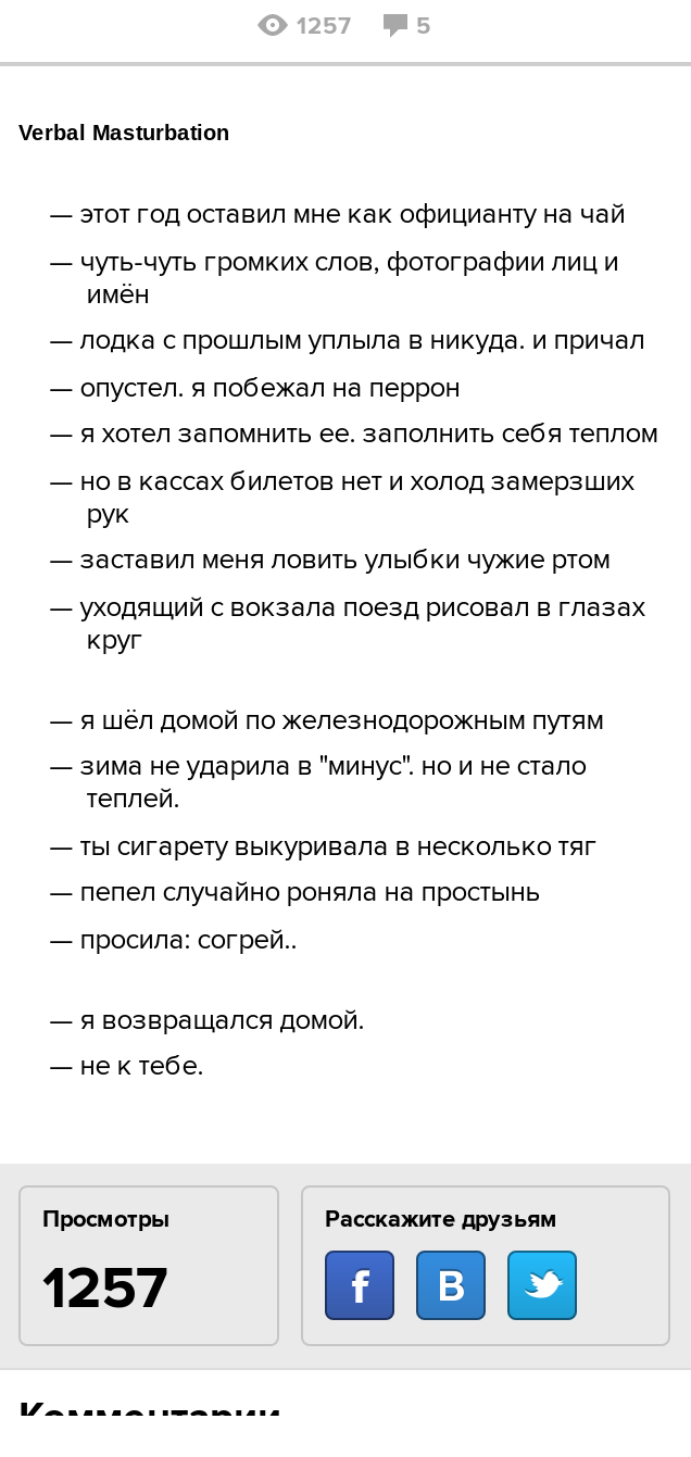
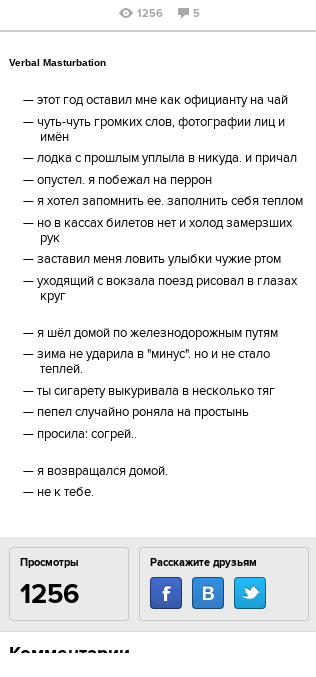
[297,12,351,42] 1257 -> [136,7,162,21] 1256
[42,1253,168,1329] 1257 -> [20,578,79,613] 1256

